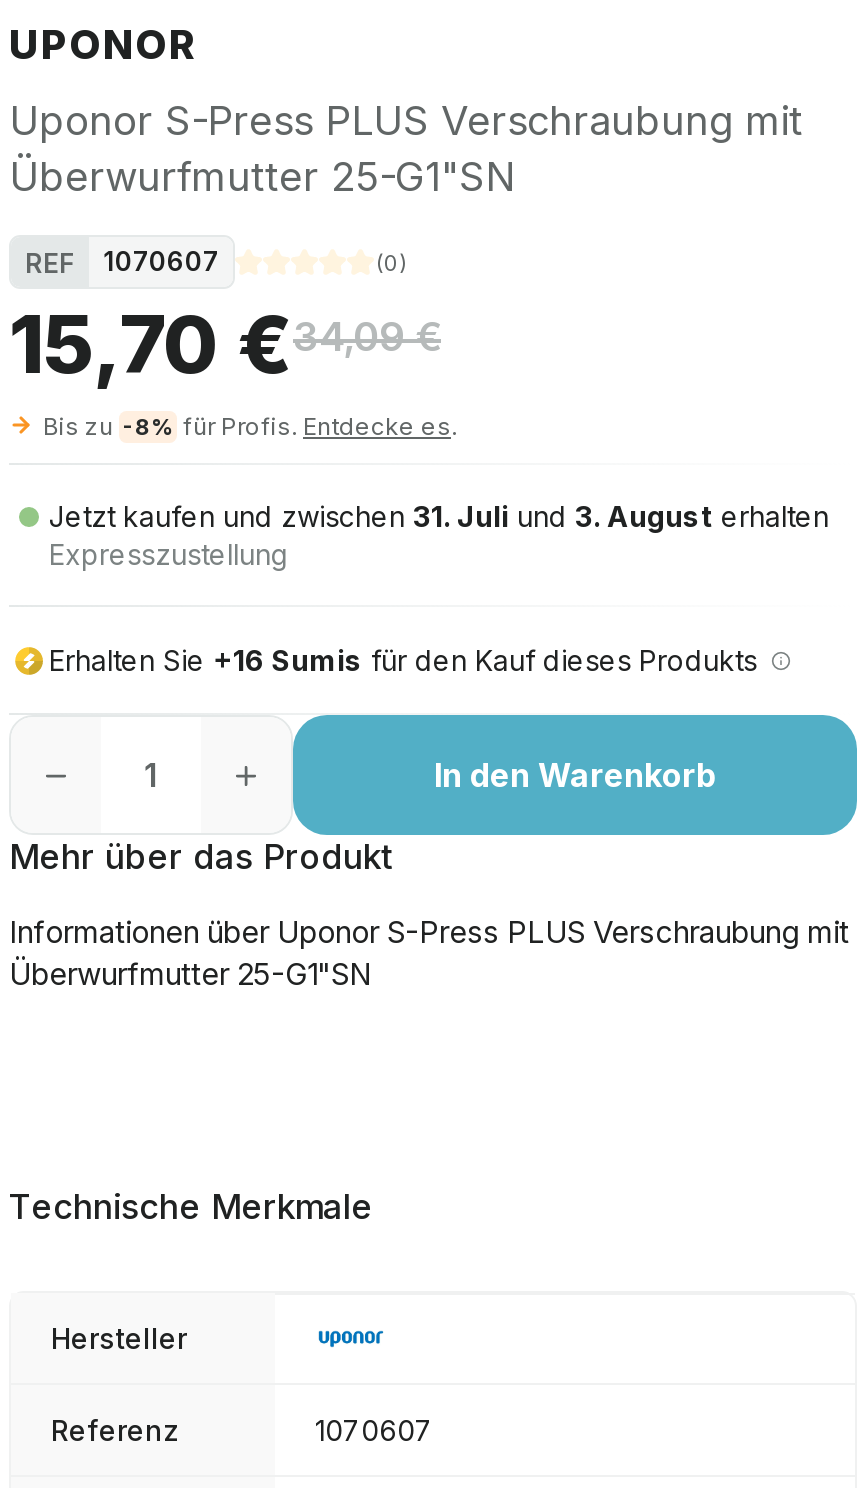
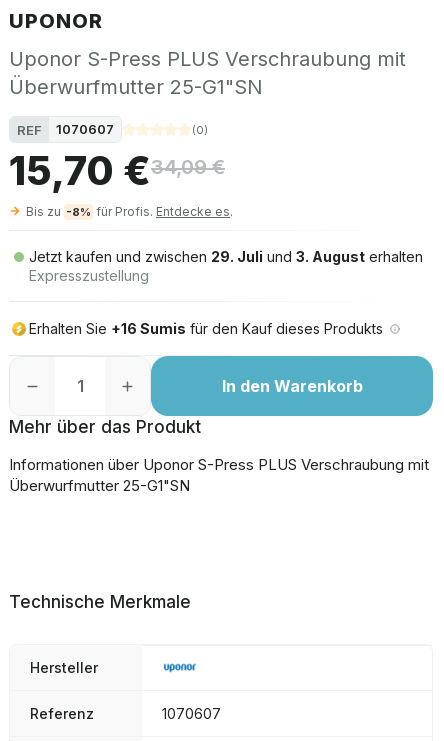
[49,499,829,533] Jetzt kaufen und zwischen 31. Juli und 3. August erhalten -> [29,248,423,265] Jetzt kaufen und zwischen 29. Juli und 3. August erhalten

